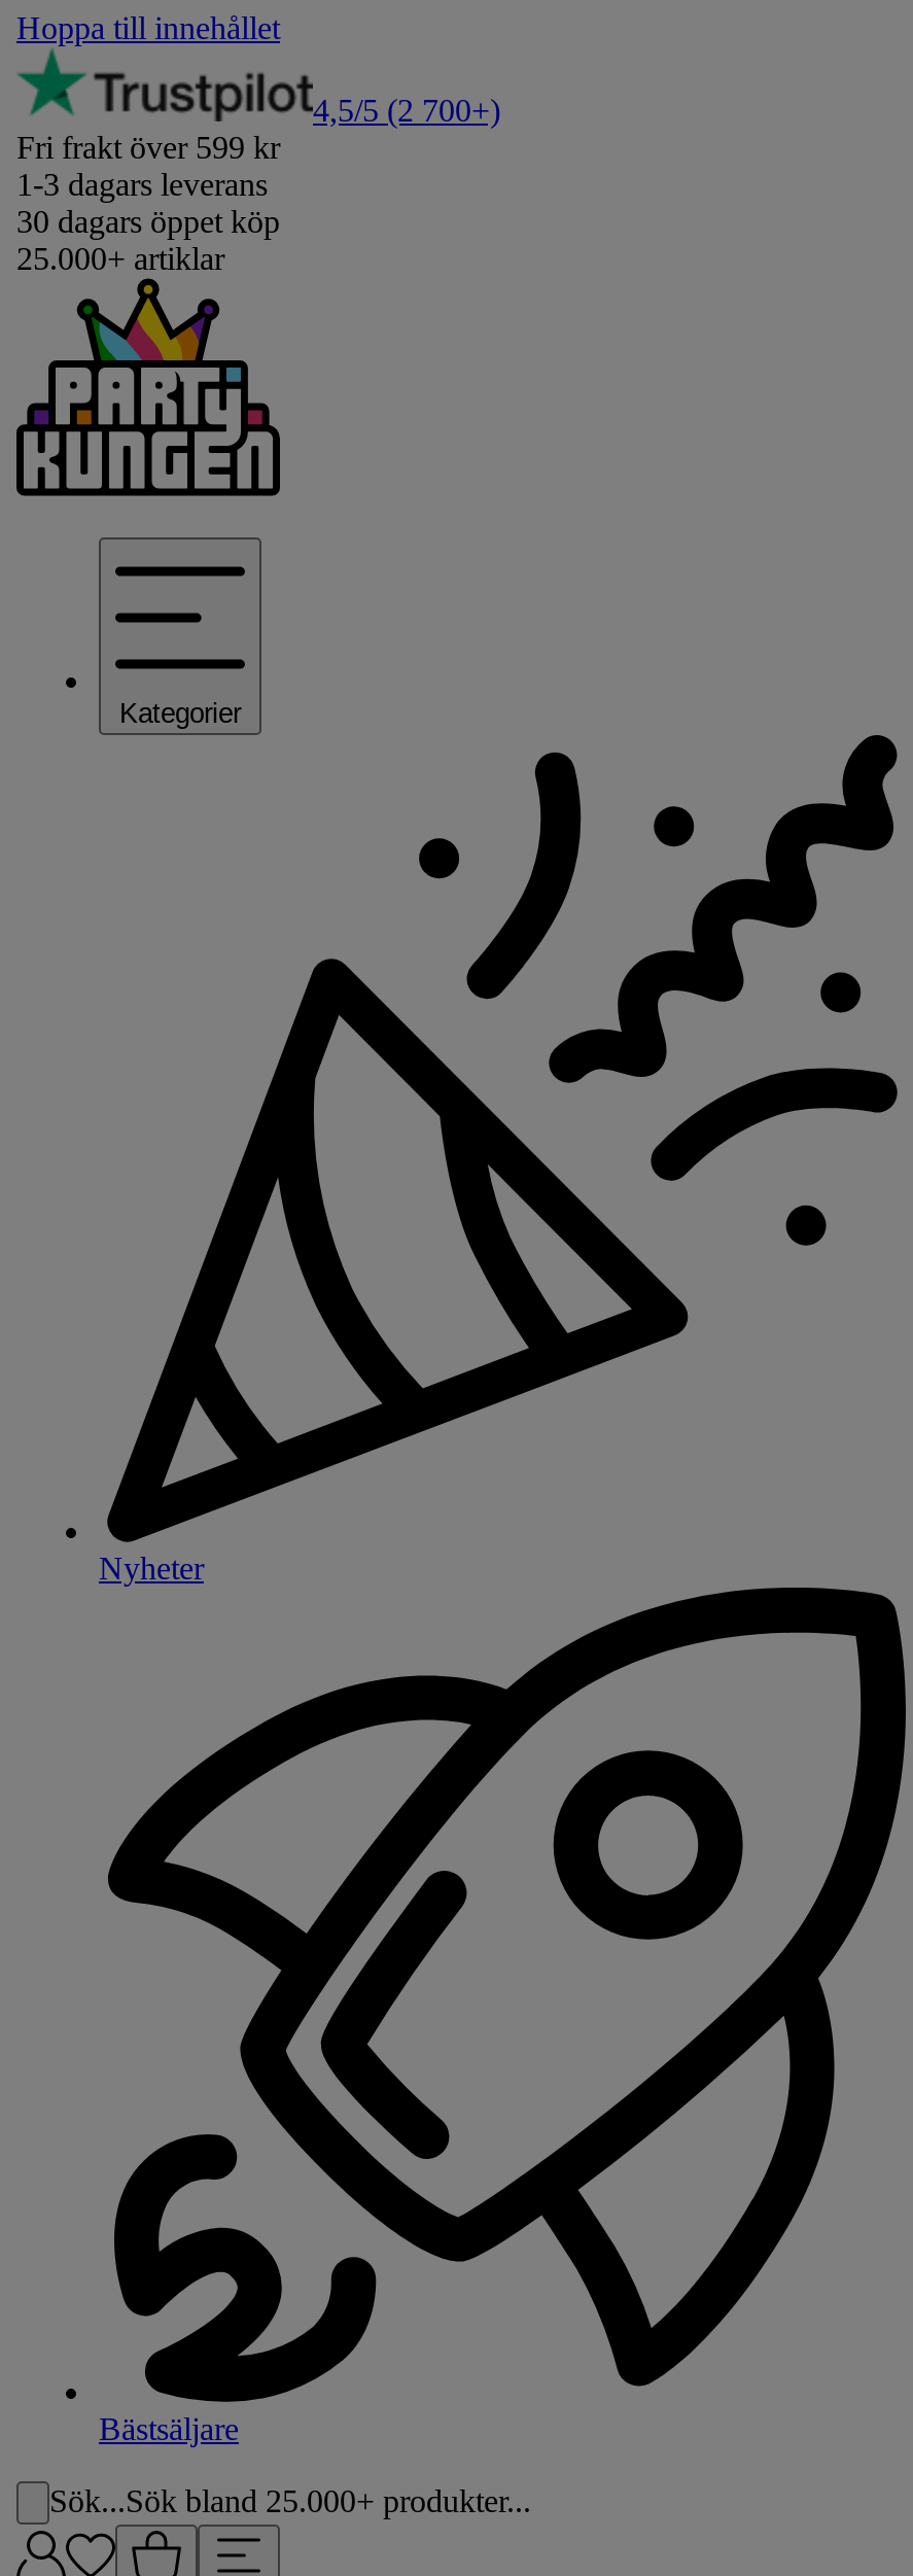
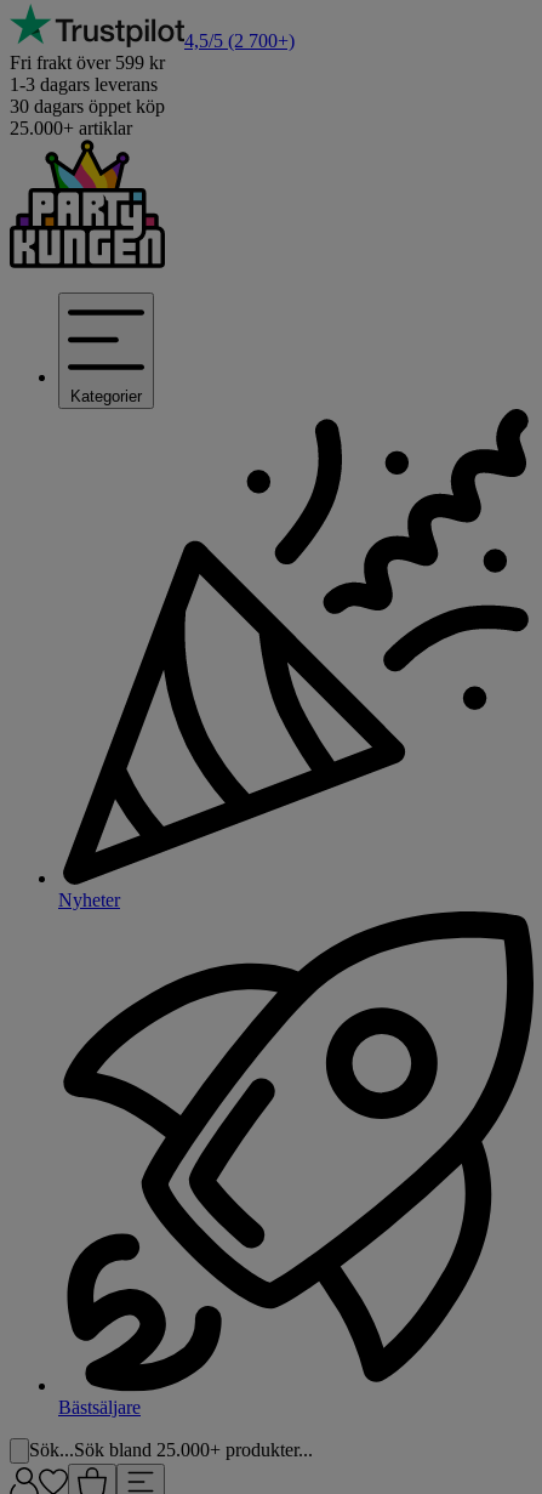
[16,10,280,45] Hoppa till innehållet -> none

